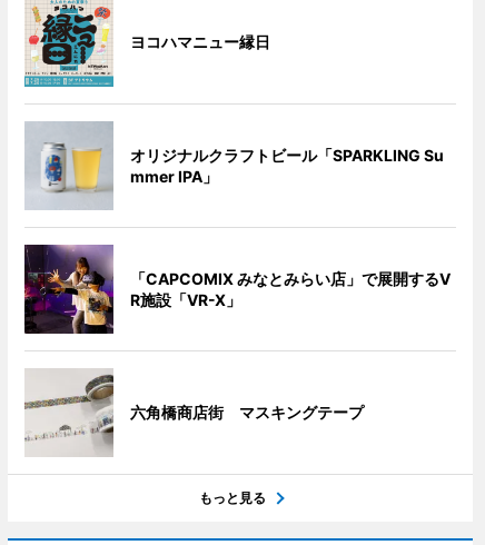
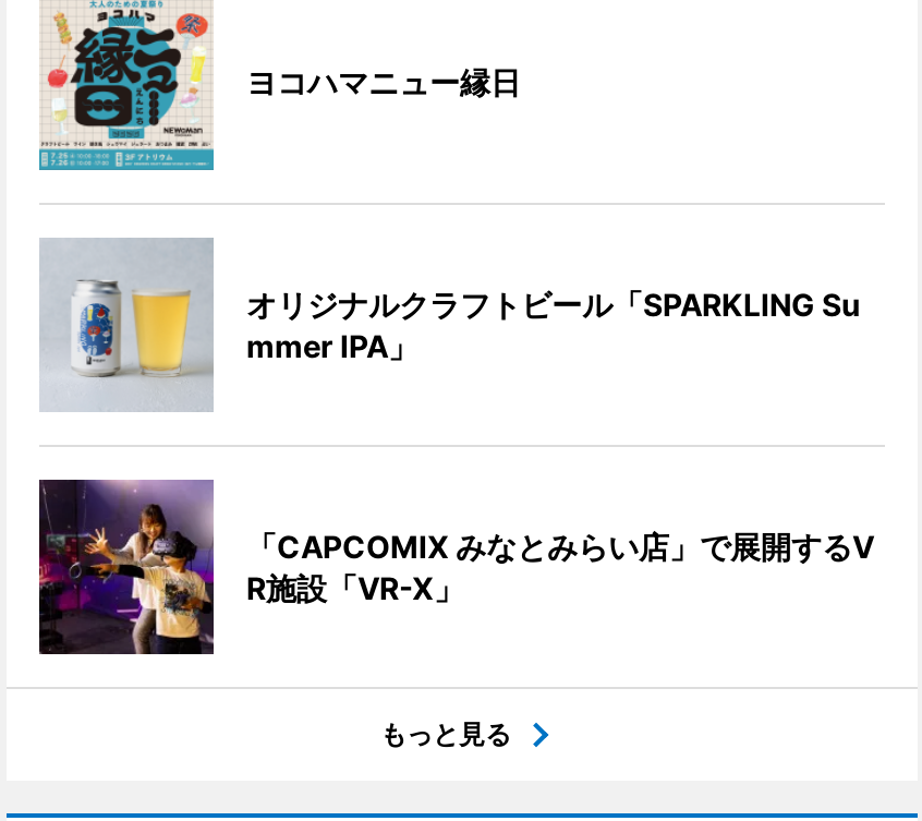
[24,368,364,457] [image] | 六角橋商店街 マスキングテープ -> none

